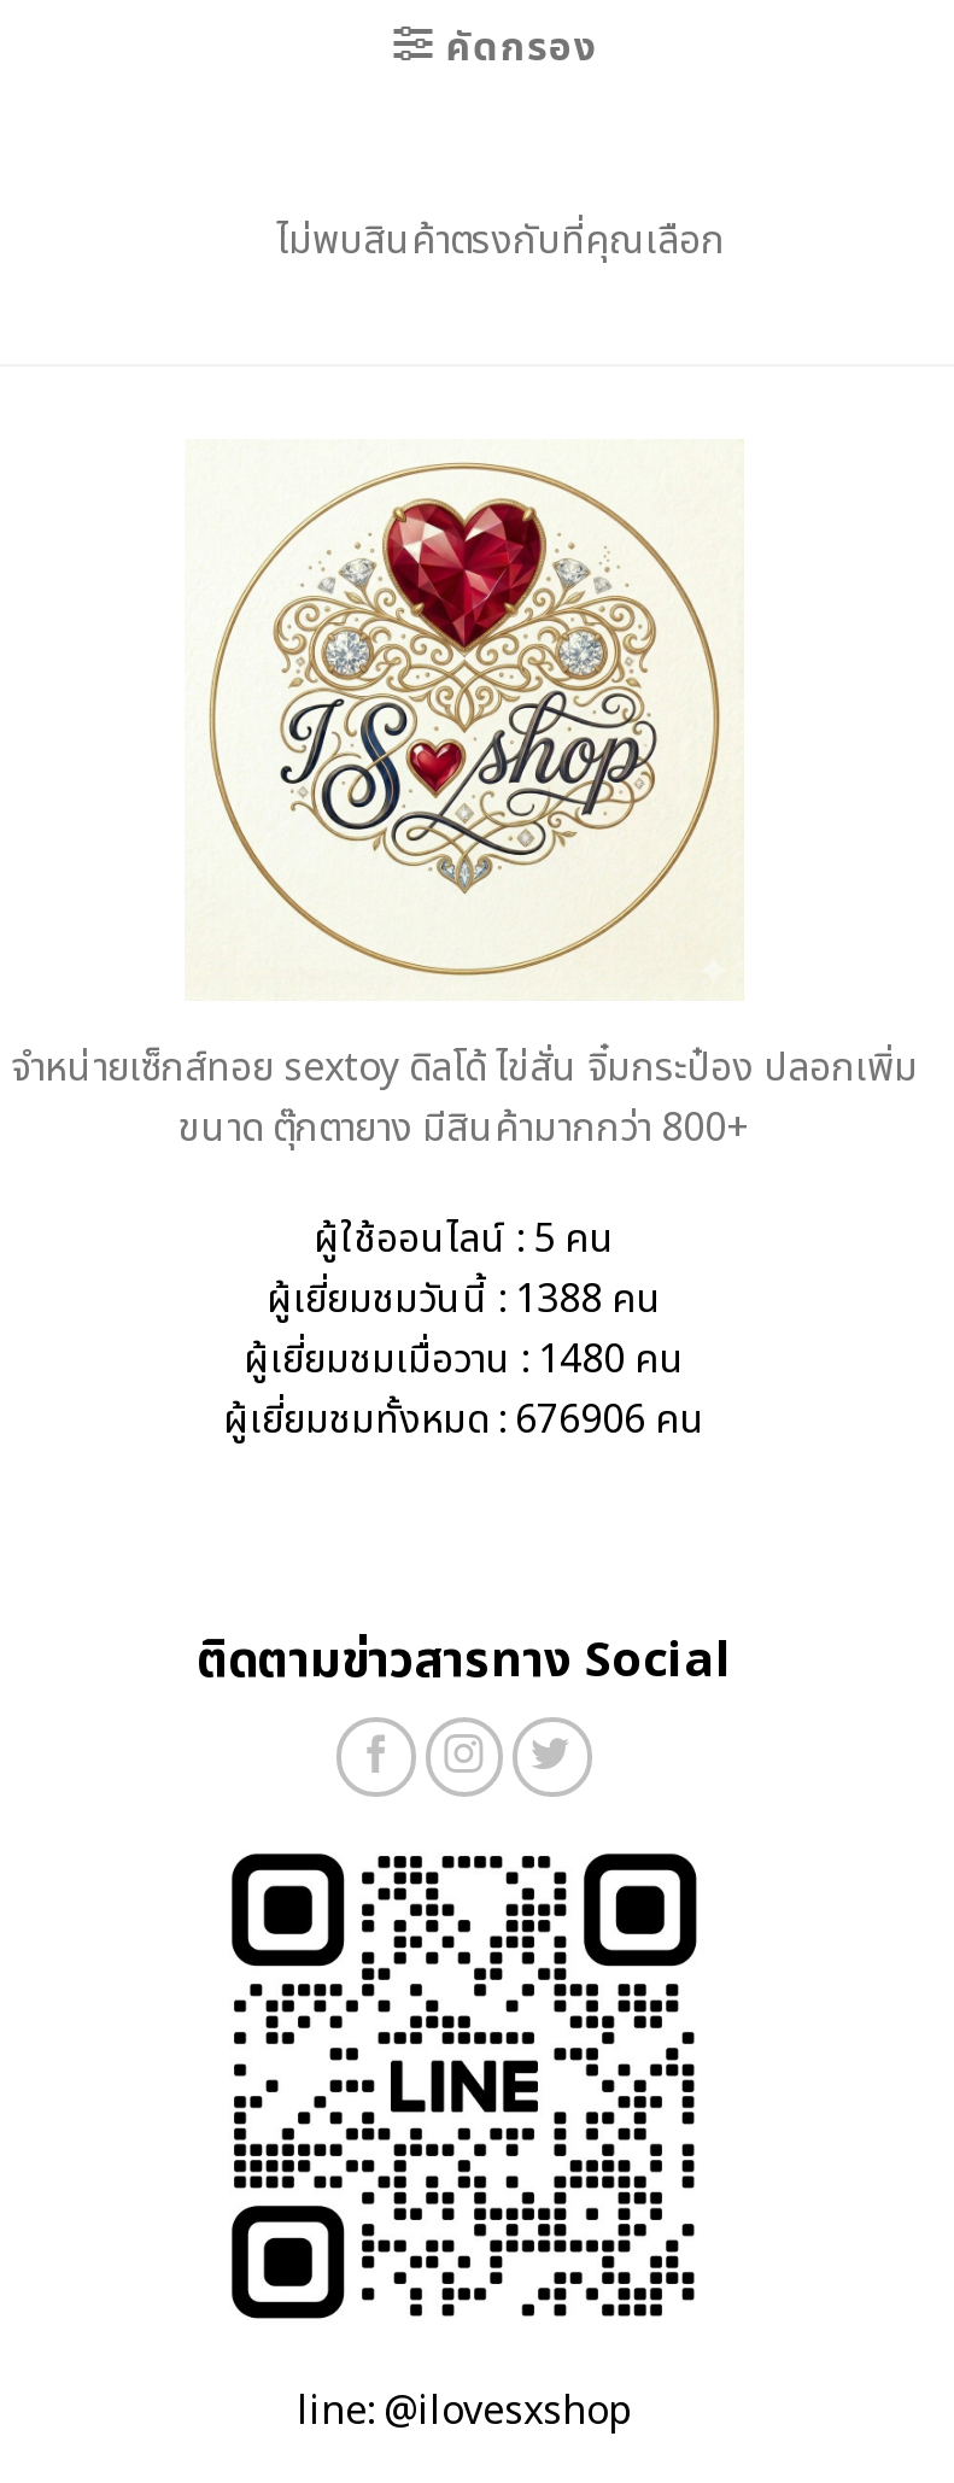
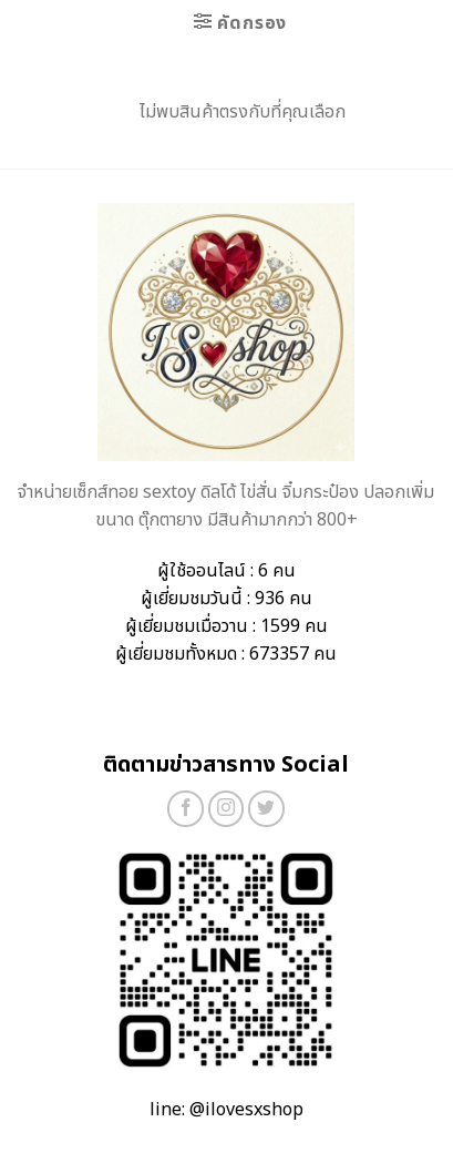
[314,1210,615,1268] ผู้ใช้ออนไลน์ : 5 คน -> [157,557,295,584] ผู้ใช้ออนไลน์ : 6 คน
[267,1270,662,1328] ผู้เยี่ยมชมวันนี้ : 1388 คน -> [140,585,312,612] ผู้เยี่ยมชมวันนี้ : 936 คน
[244,1330,685,1388] ผู้เยี่ยมชมเมื่อวาน : 1480 คน -> [125,613,327,639] ผู้เยี่ยมชมเมื่อวาน : 1599 คน
[223,1391,706,1449] ผู้เยี่ยมชมทั้งหมด : 676906 คน -> [115,640,337,667] ผู้เยี่ยมชมทั้งหมด : 673357 คน

